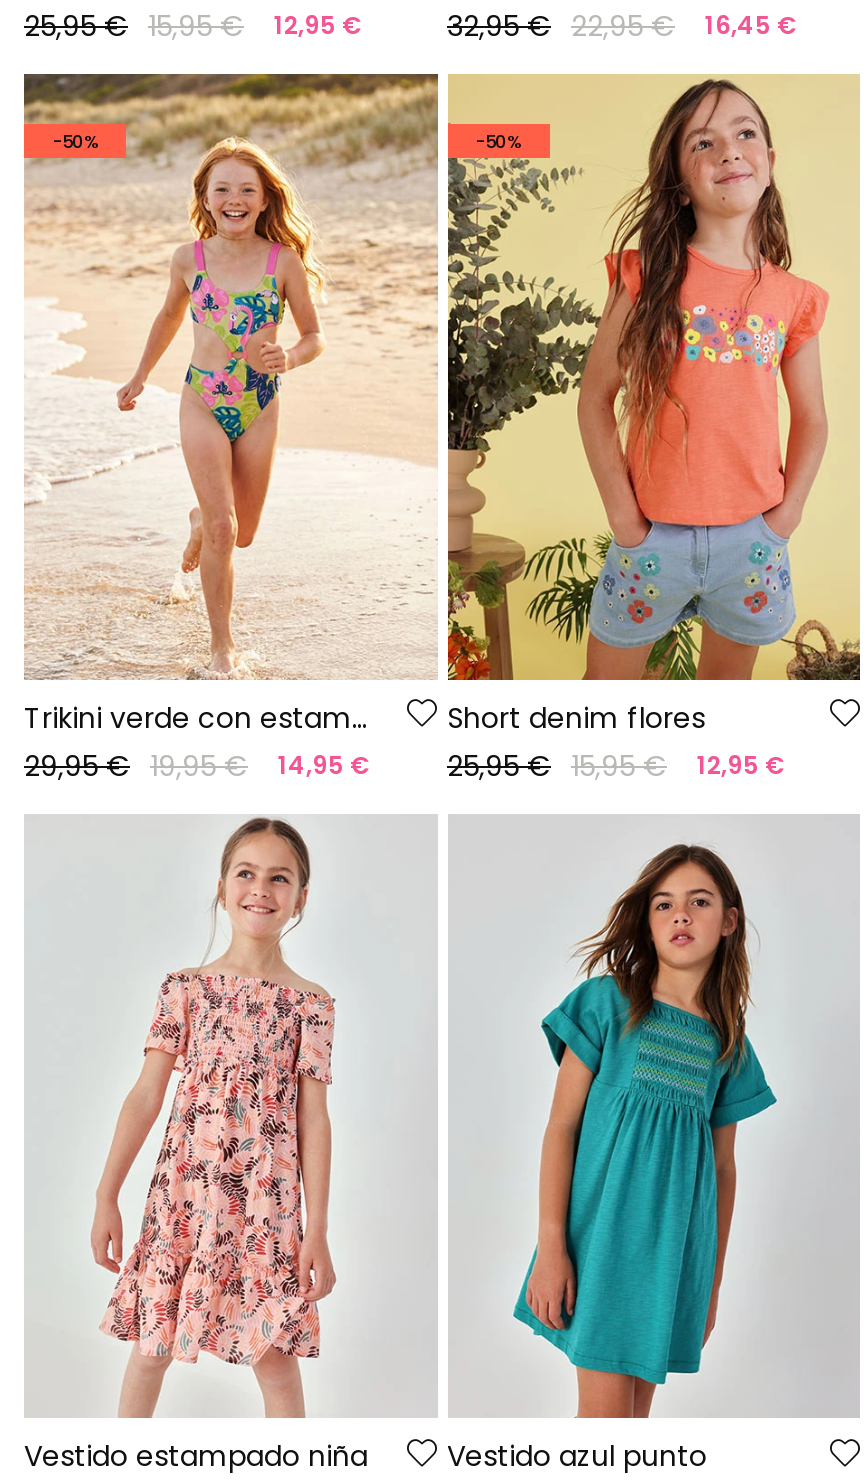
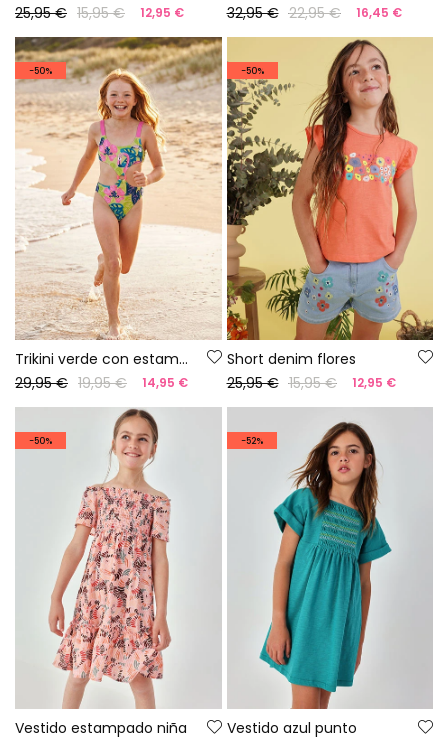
none -> [29,435,52,447] -50%
none -> [240,435,262,447] -52%

